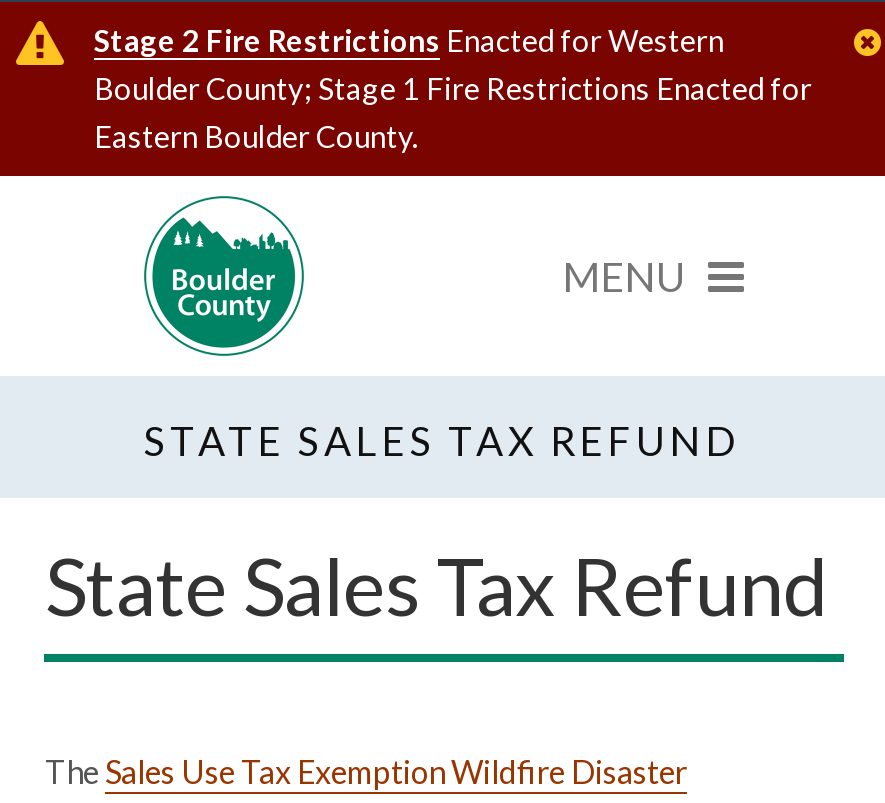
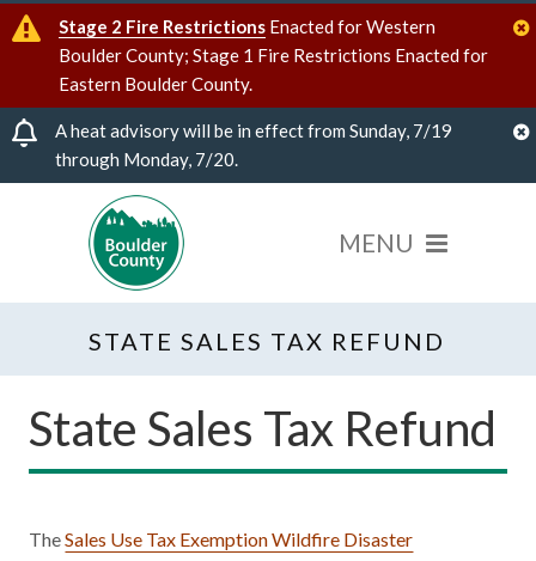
none -> [4,106,532,183] [image] | A heat advisory will be in effect from Sunday, 7/19 | through Monday, 7/20.

